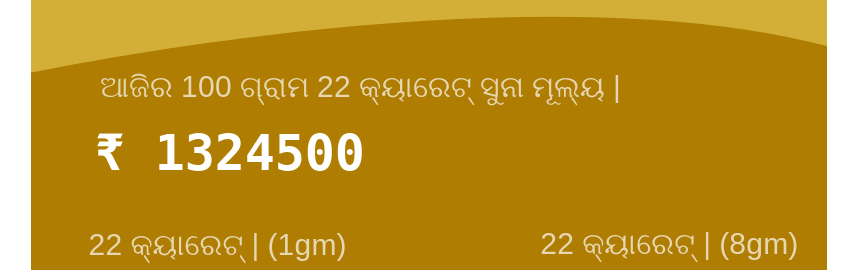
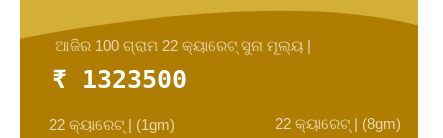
[95,124,365,182] ₹ 1324500 -> [52,64,187,93] ₹ 1323500

